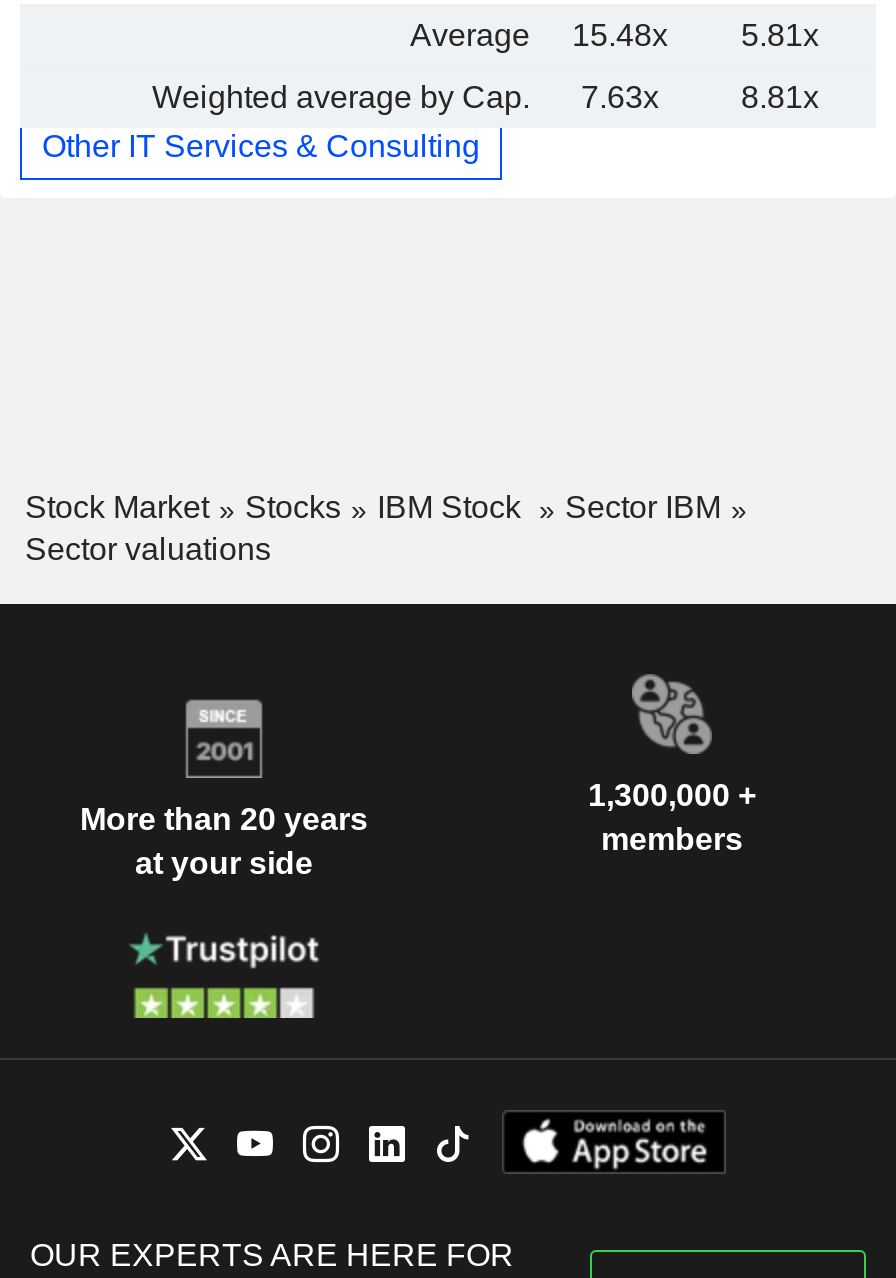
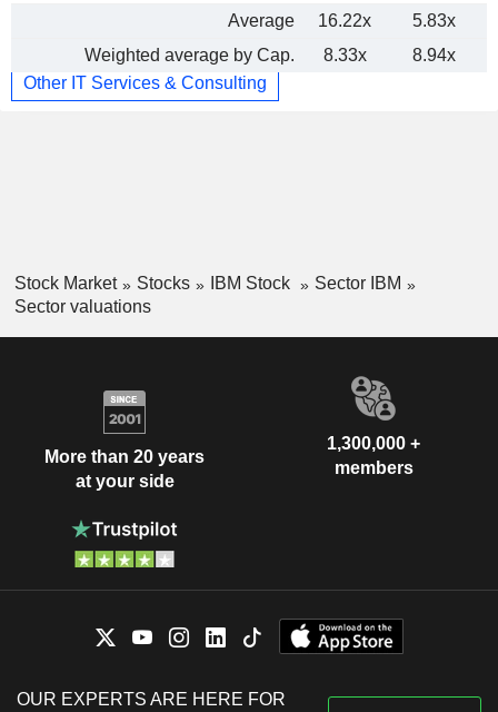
[572,18,819,52] 15.48x | 5.81x -> [318,11,455,30] 16.22x | 5.83x
[581,80,819,114] 7.63x | 8.81x -> [323,46,455,65] 8.33x | 8.94x

